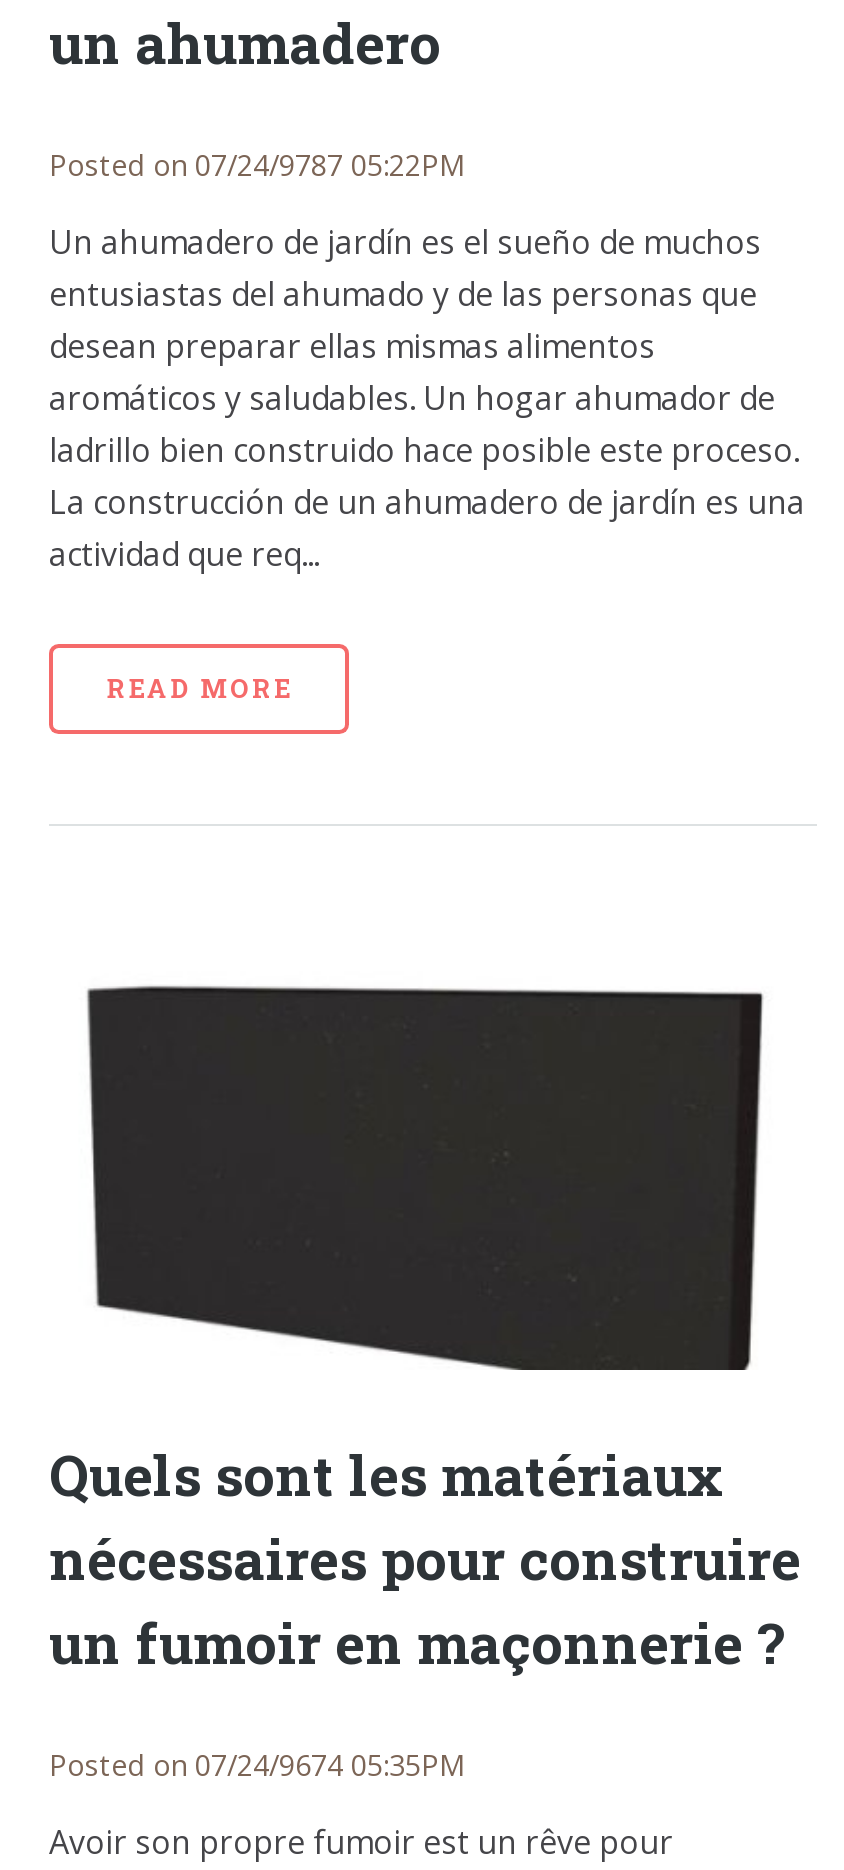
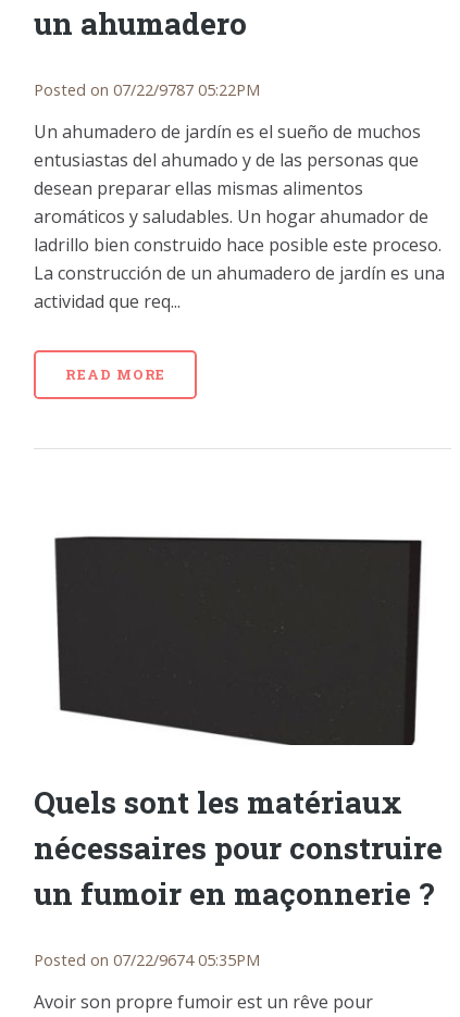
[49,146,465,184] Posted on 07/24/9787 05:22PM -> [34,79,260,100] Posted on 07/22/9787 05:22PM
[49,1746,465,1784] Posted on 07/24/9674 05:35PM -> [34,950,260,970] Posted on 07/22/9674 05:35PM

